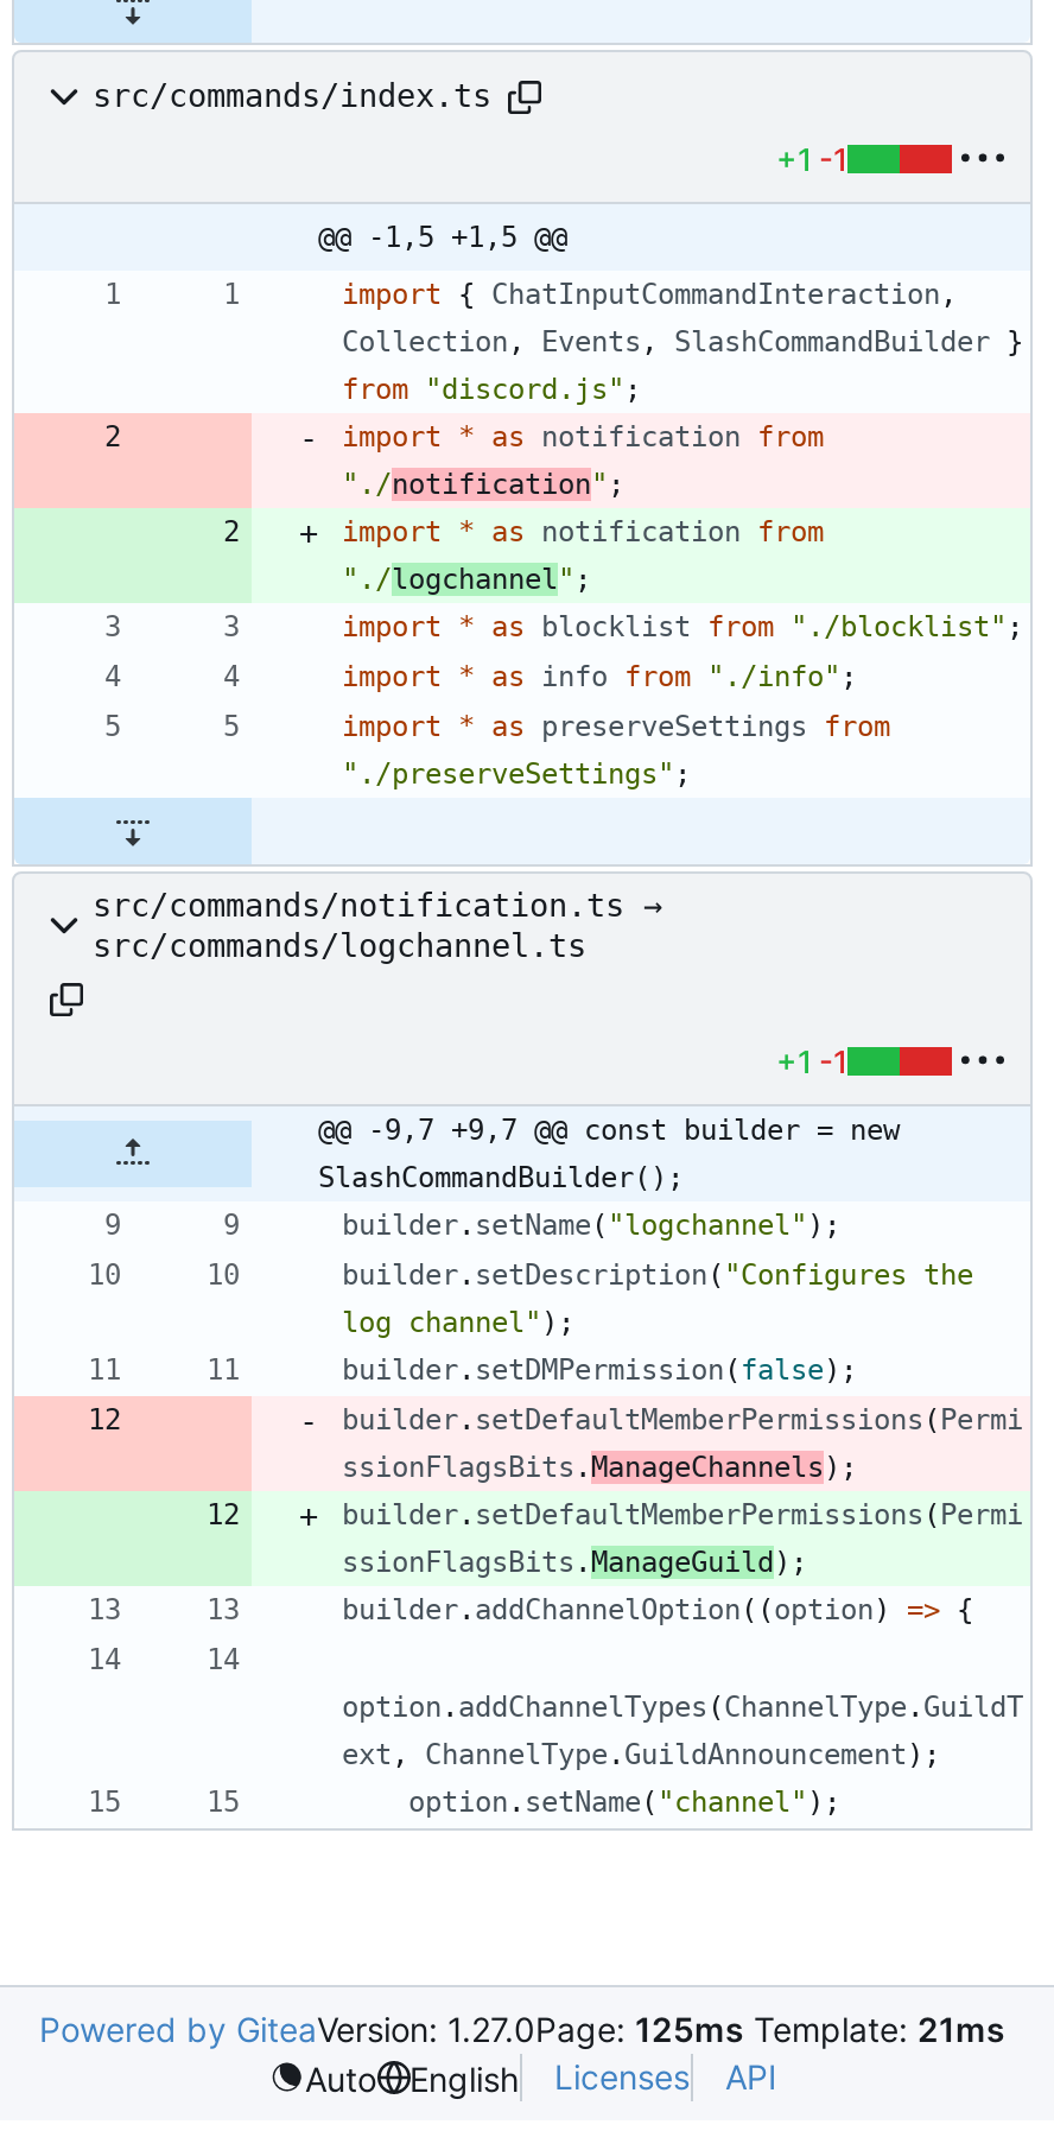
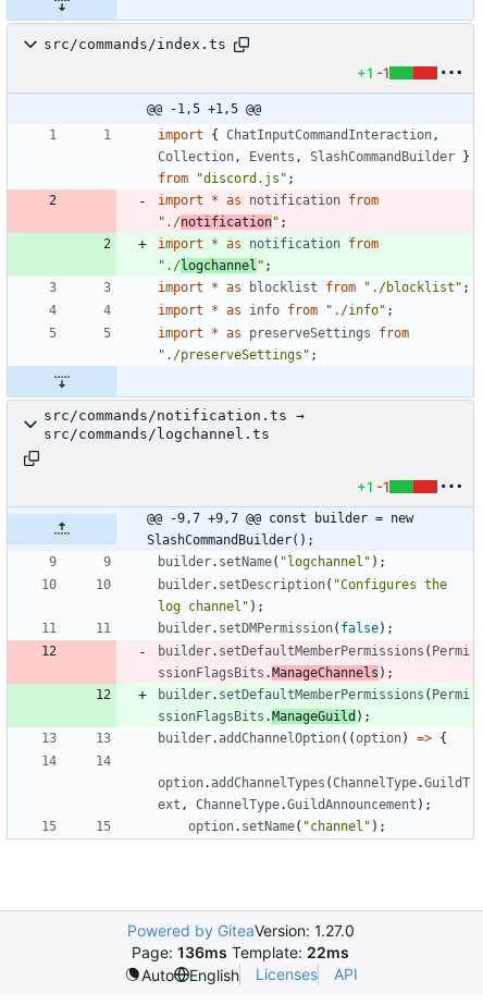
[39,2009,1005,2049] Powered by GiteaVersion: 1.27.0Page: 125ms Template: 21ms -> [127,921,354,961] Powered by GiteaVersion: 1.27.0 | Page: 136ms Template: 22ms

